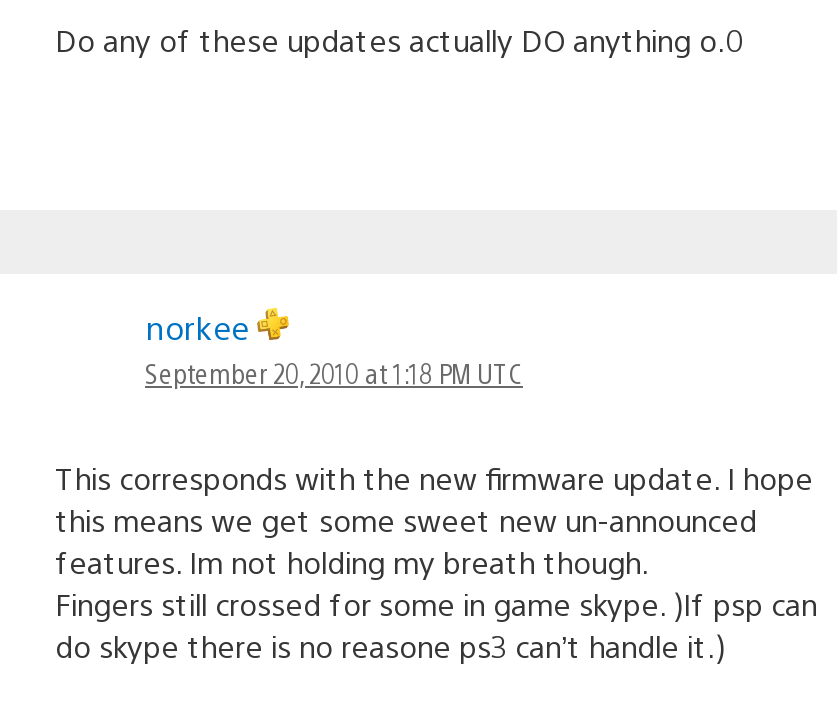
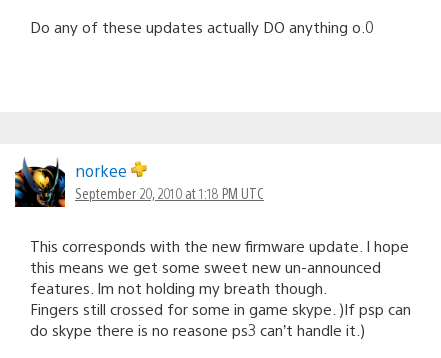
none -> [14,157,66,208] [image]

